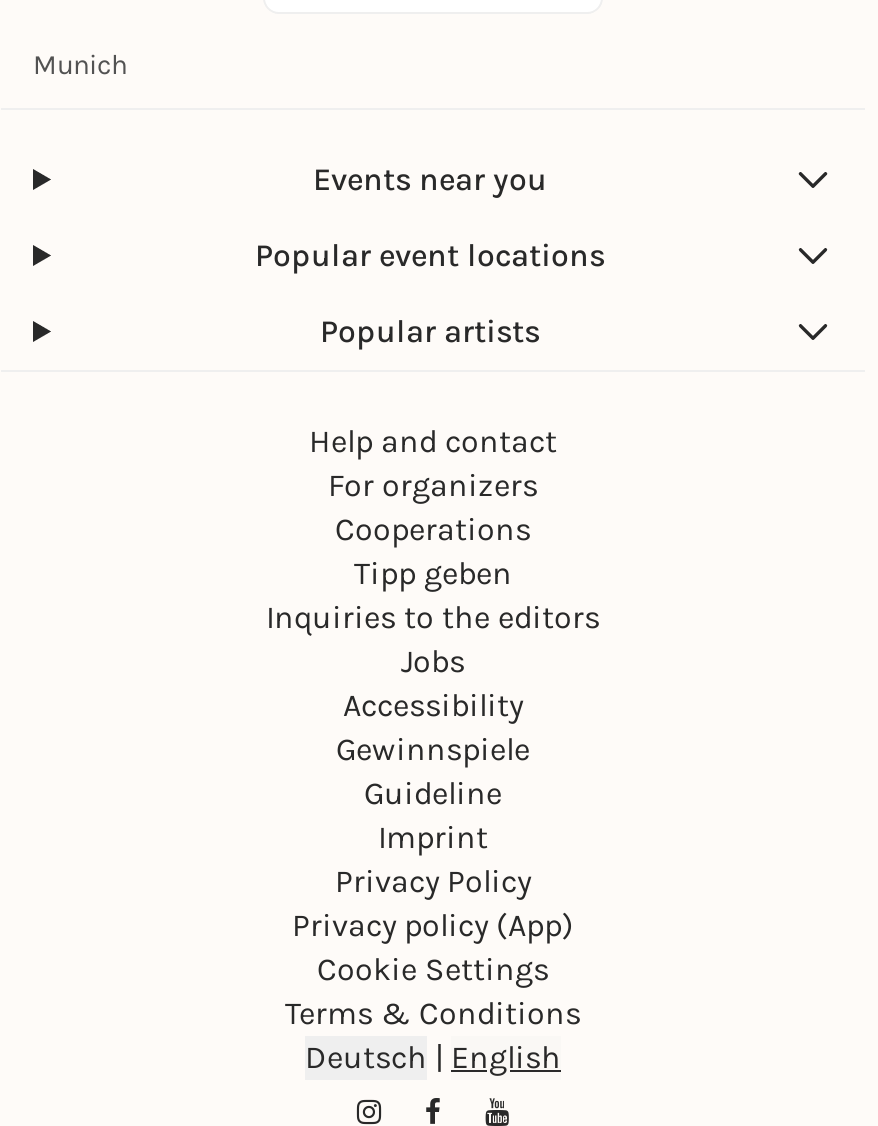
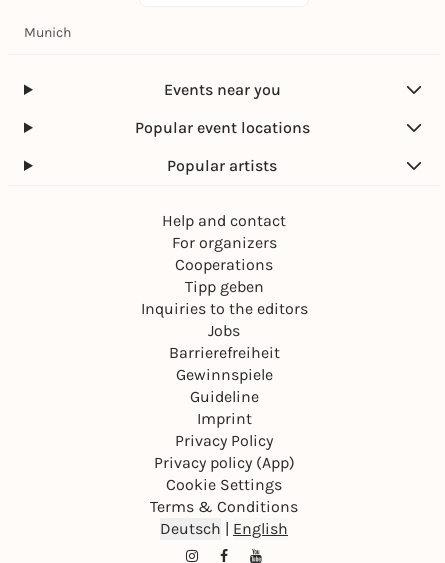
[343,686,523,724] Accessibility -> [168,343,279,362] Barrierefreiheit

